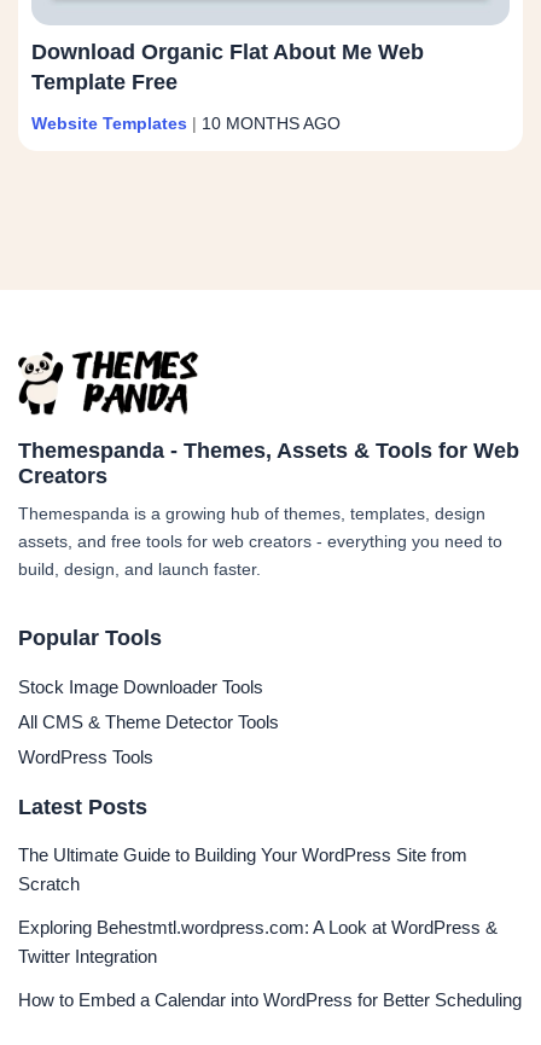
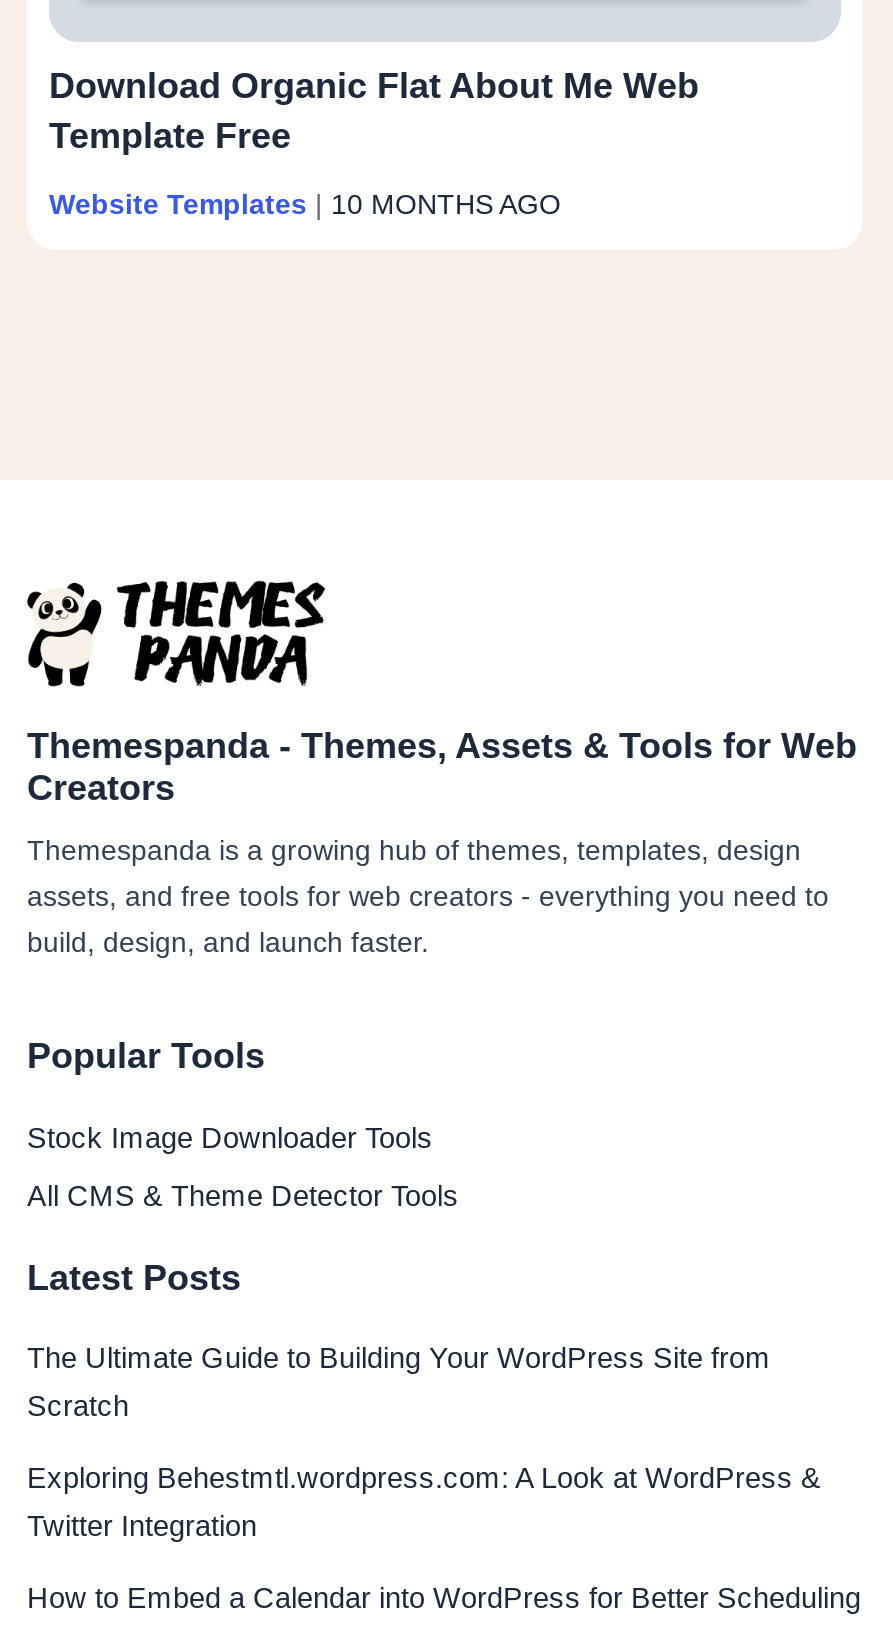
[18,747,153,767] WordPress Tools -> none

